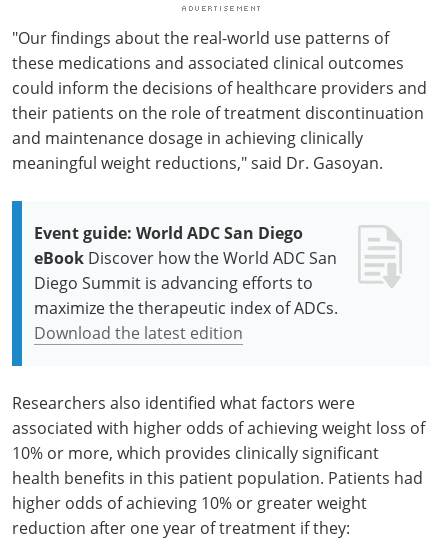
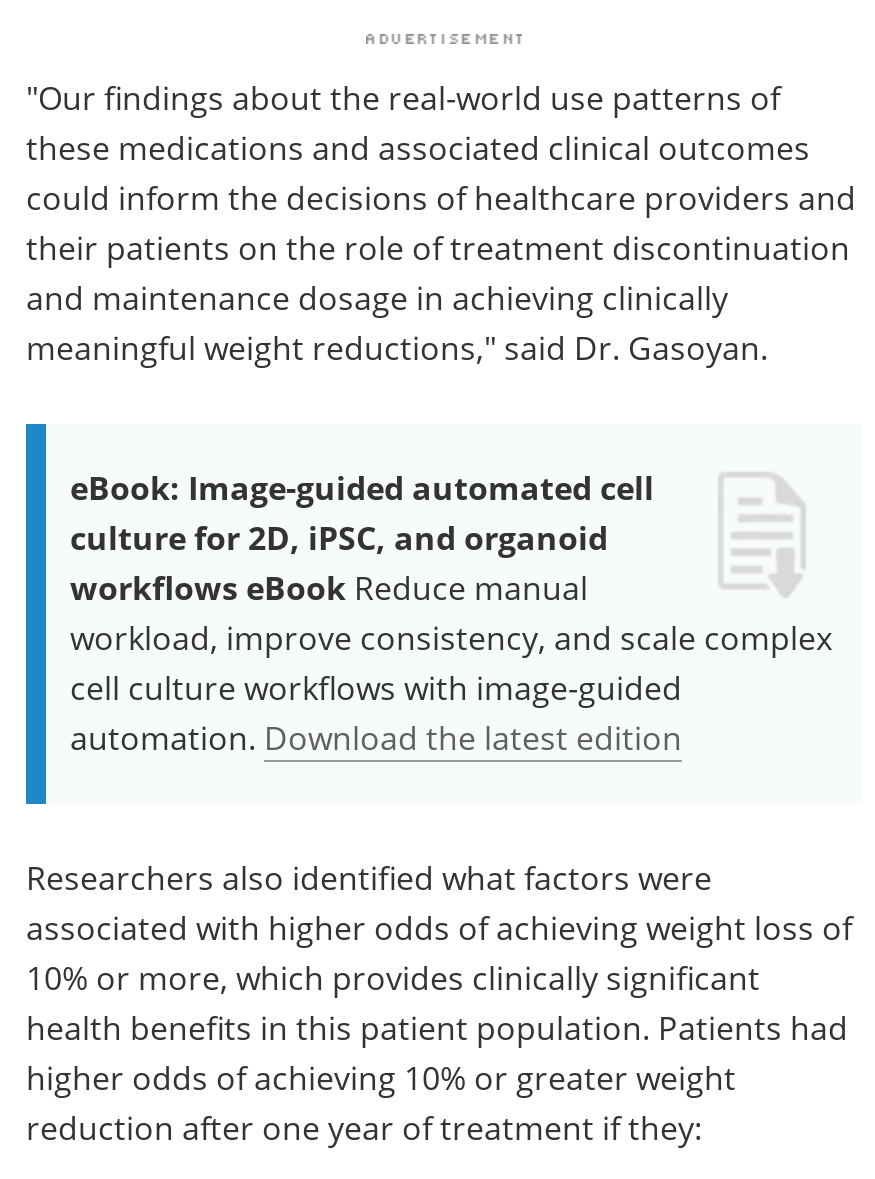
[34,222,338,344] Event guide: World ADC San Diego | eBook Discover how the World ADC San | Diego Summit is advancing efforts to | maximize the therapeutic index of ADCs. | Download the latest edition -> [70,466,832,760] eBook: Image-guided automated cell | culture for 2D, iPSC, and organoid | workflows eBook Reduce manual | workload, improve consistency, and scale complex | cell culture workflows with image-guided | automation. Download the latest edition

